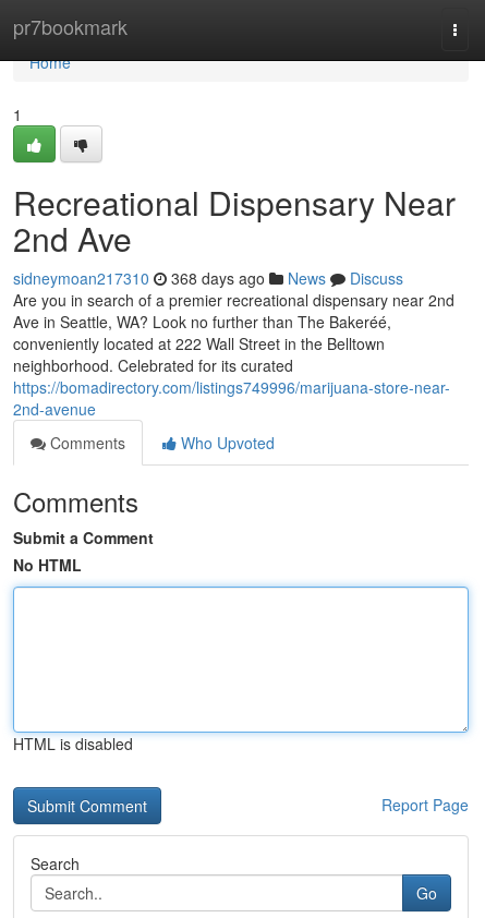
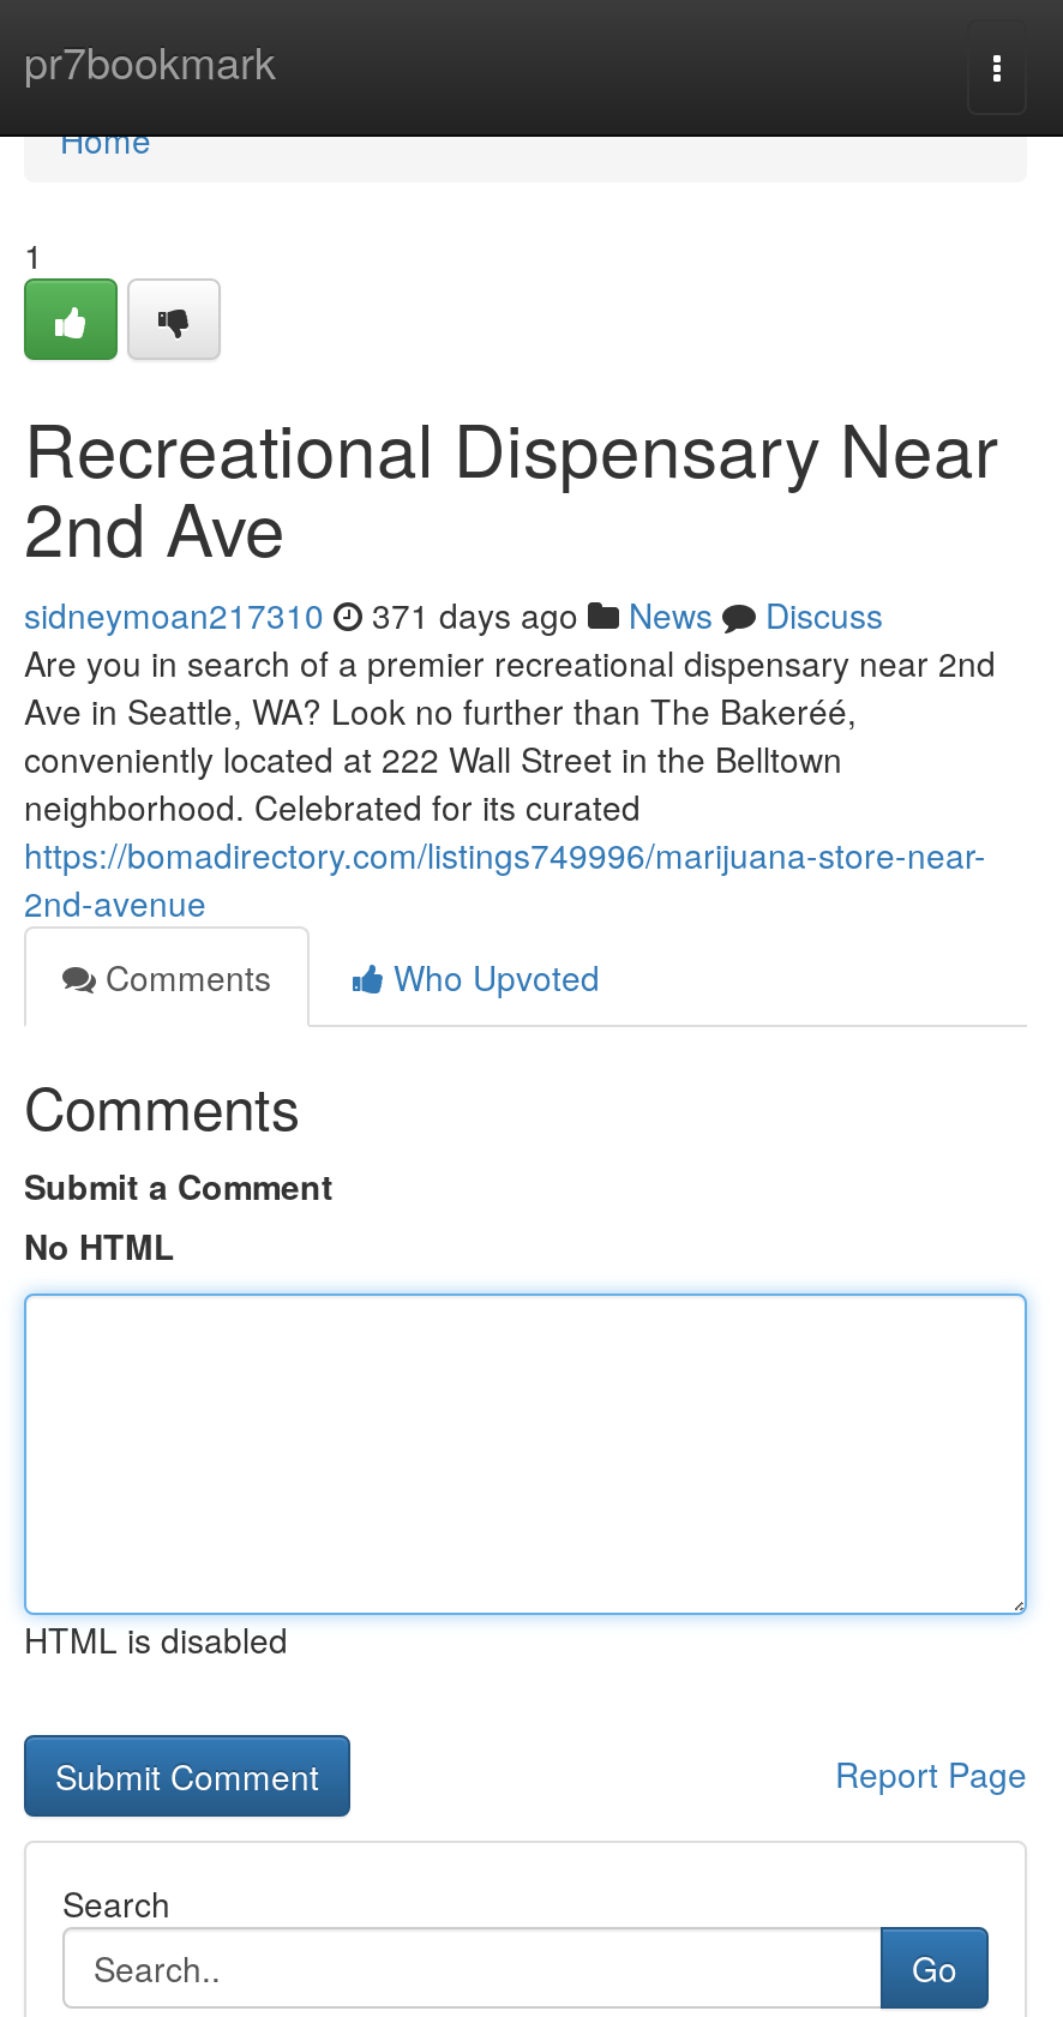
[13,267,403,289] sidneymoan217310 368 days ago News Discuss -> [24,590,883,638] sidneymoan217310 371 days ago News Discuss

